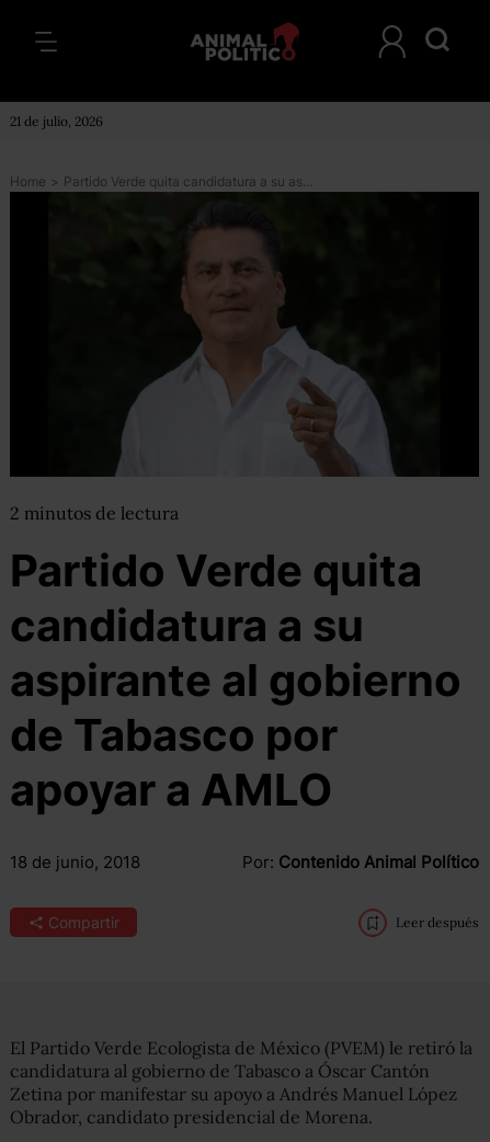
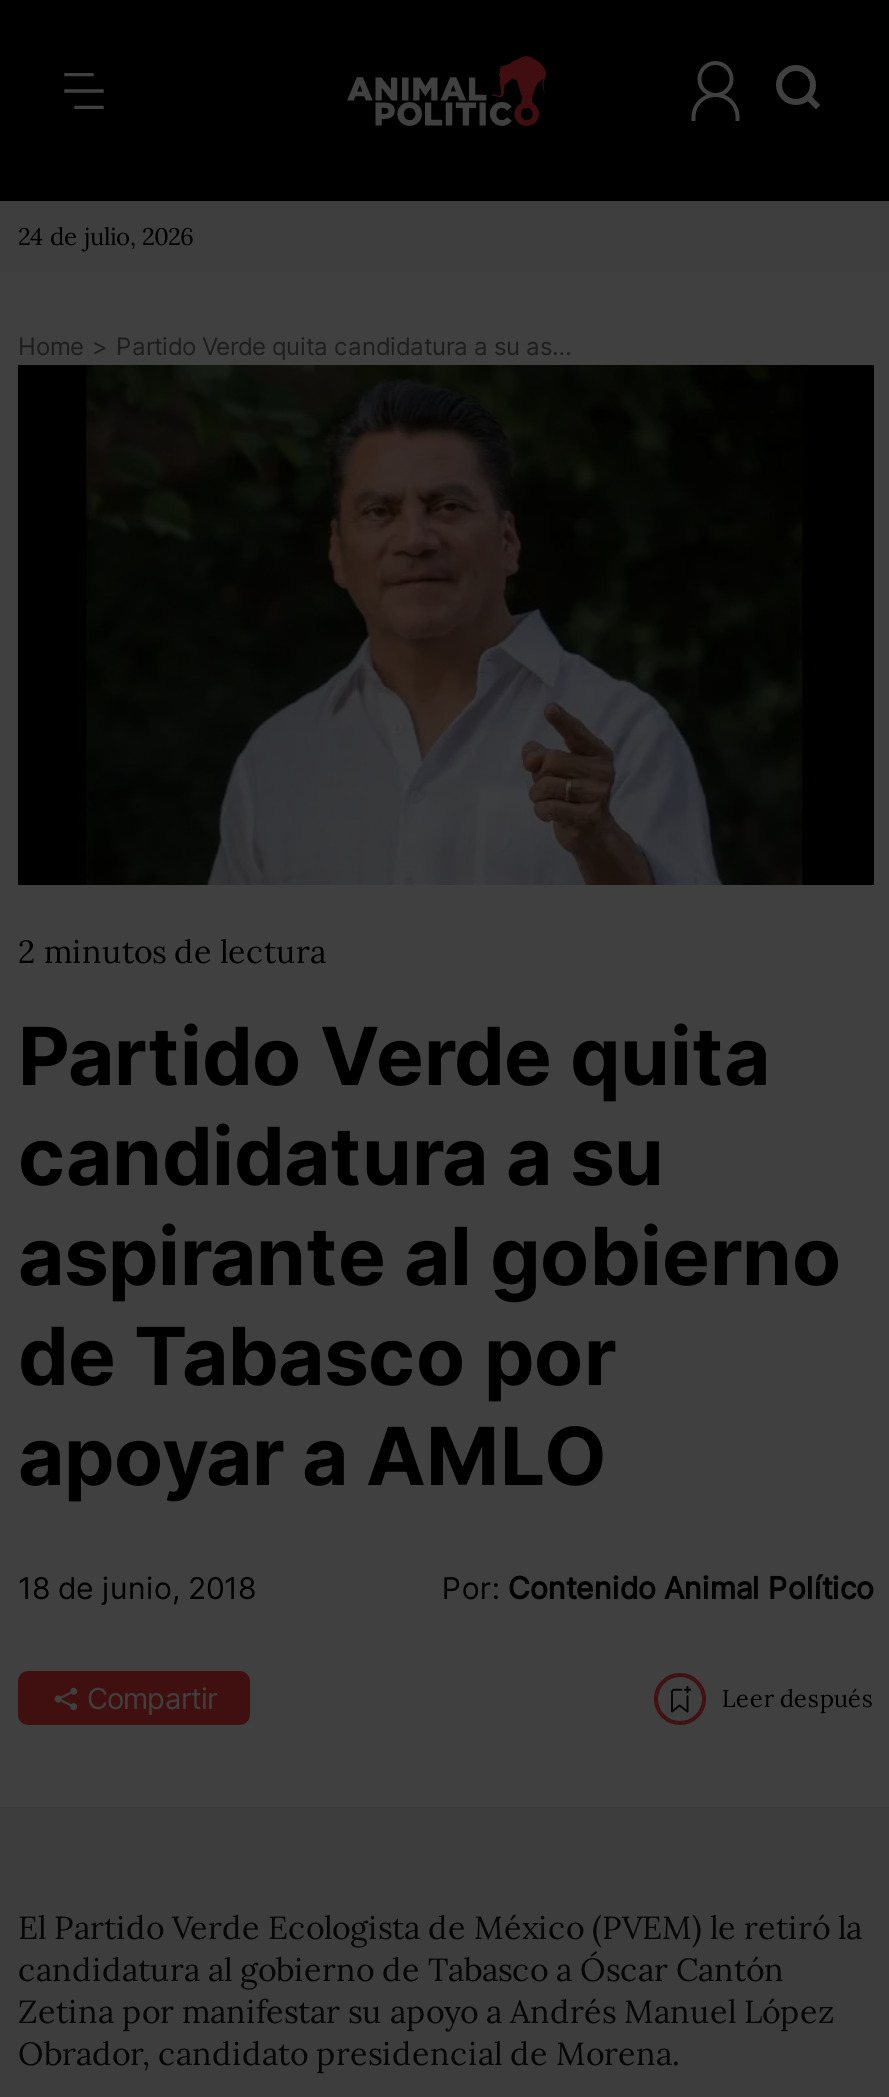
[10,113,103,129] 21 de julio, 2026 -> [18,221,194,251] 24 de julio, 2026

